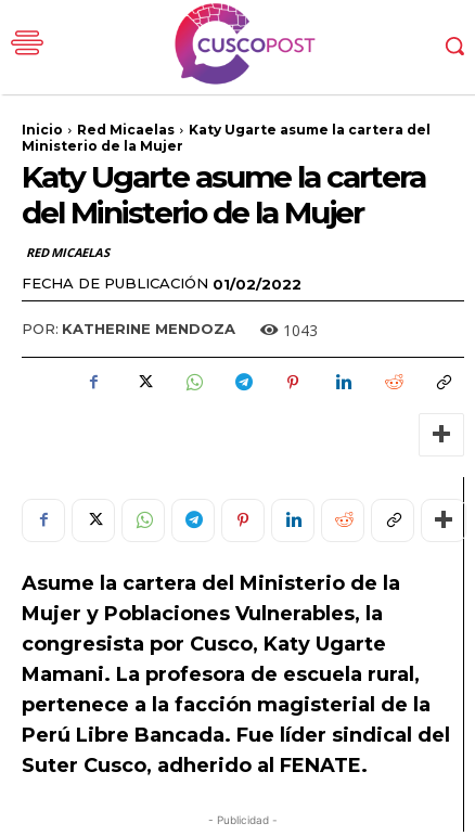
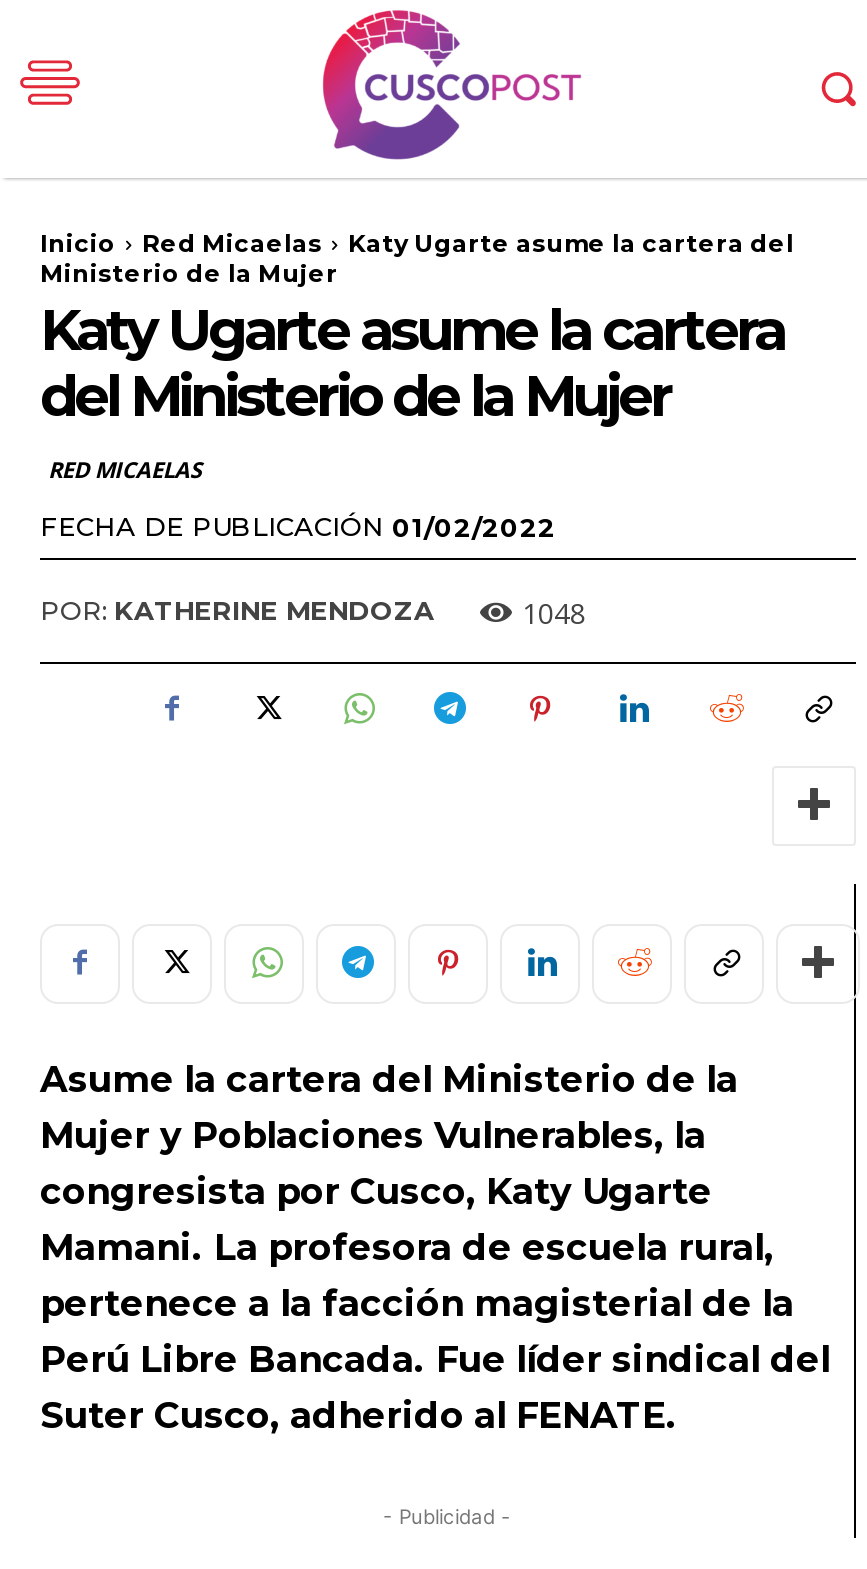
[283,320,318,340] 1043 -> [522,594,586,632] 1048

